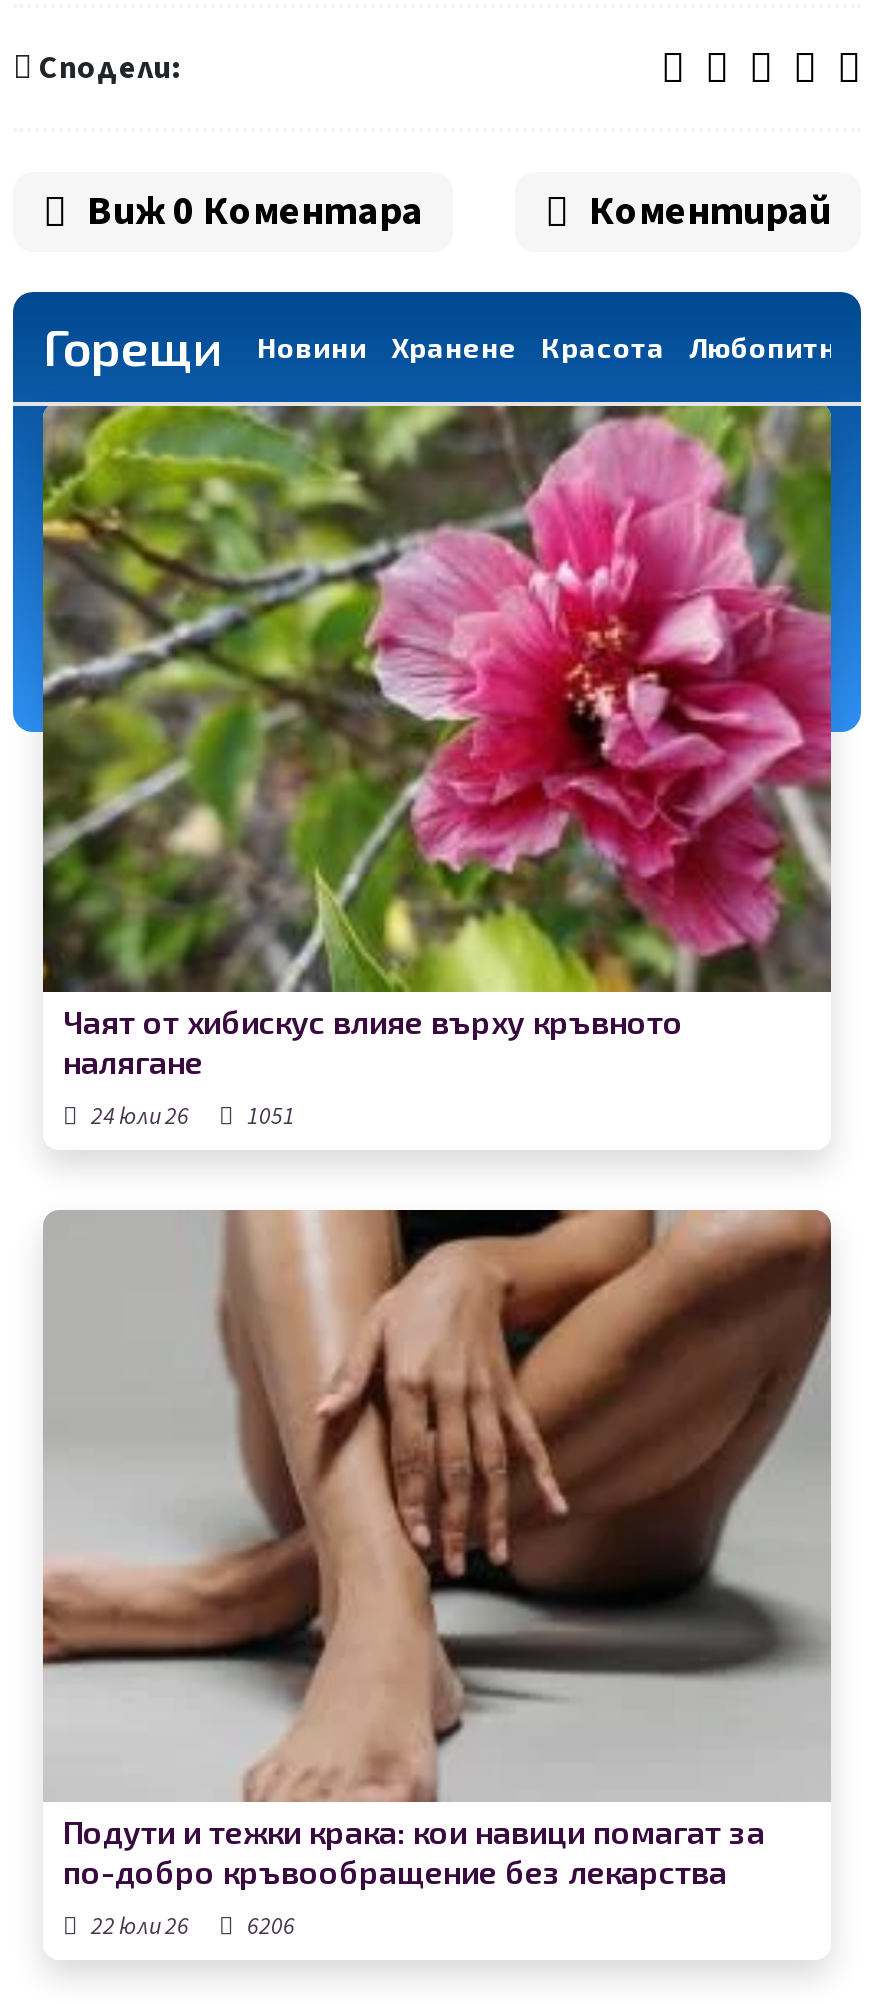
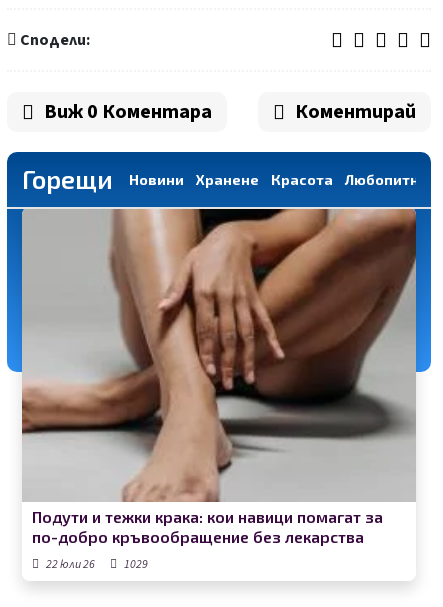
[41,404,833,1134] [image] | Чаят от хибискус влияе върху кръвното | налягане | 24 юли 26 | 1051 -> none
[87,1909,295,1943] 22 юли 26 6206 -> [44,556,148,573] 22 юли 26 1029

